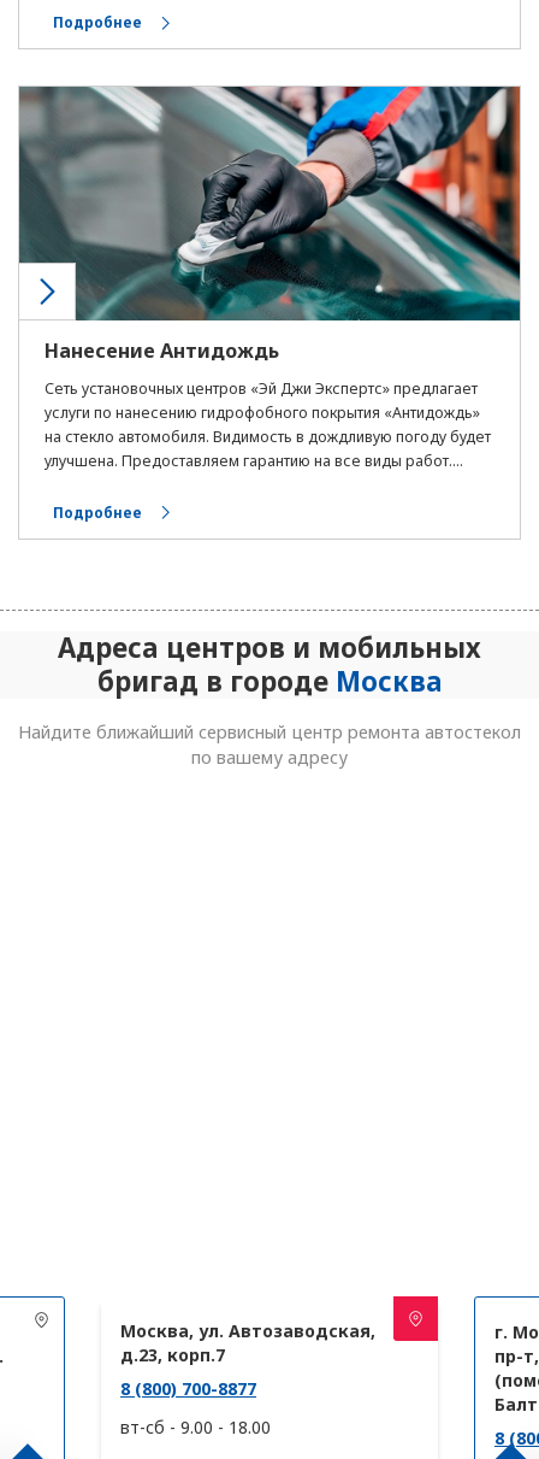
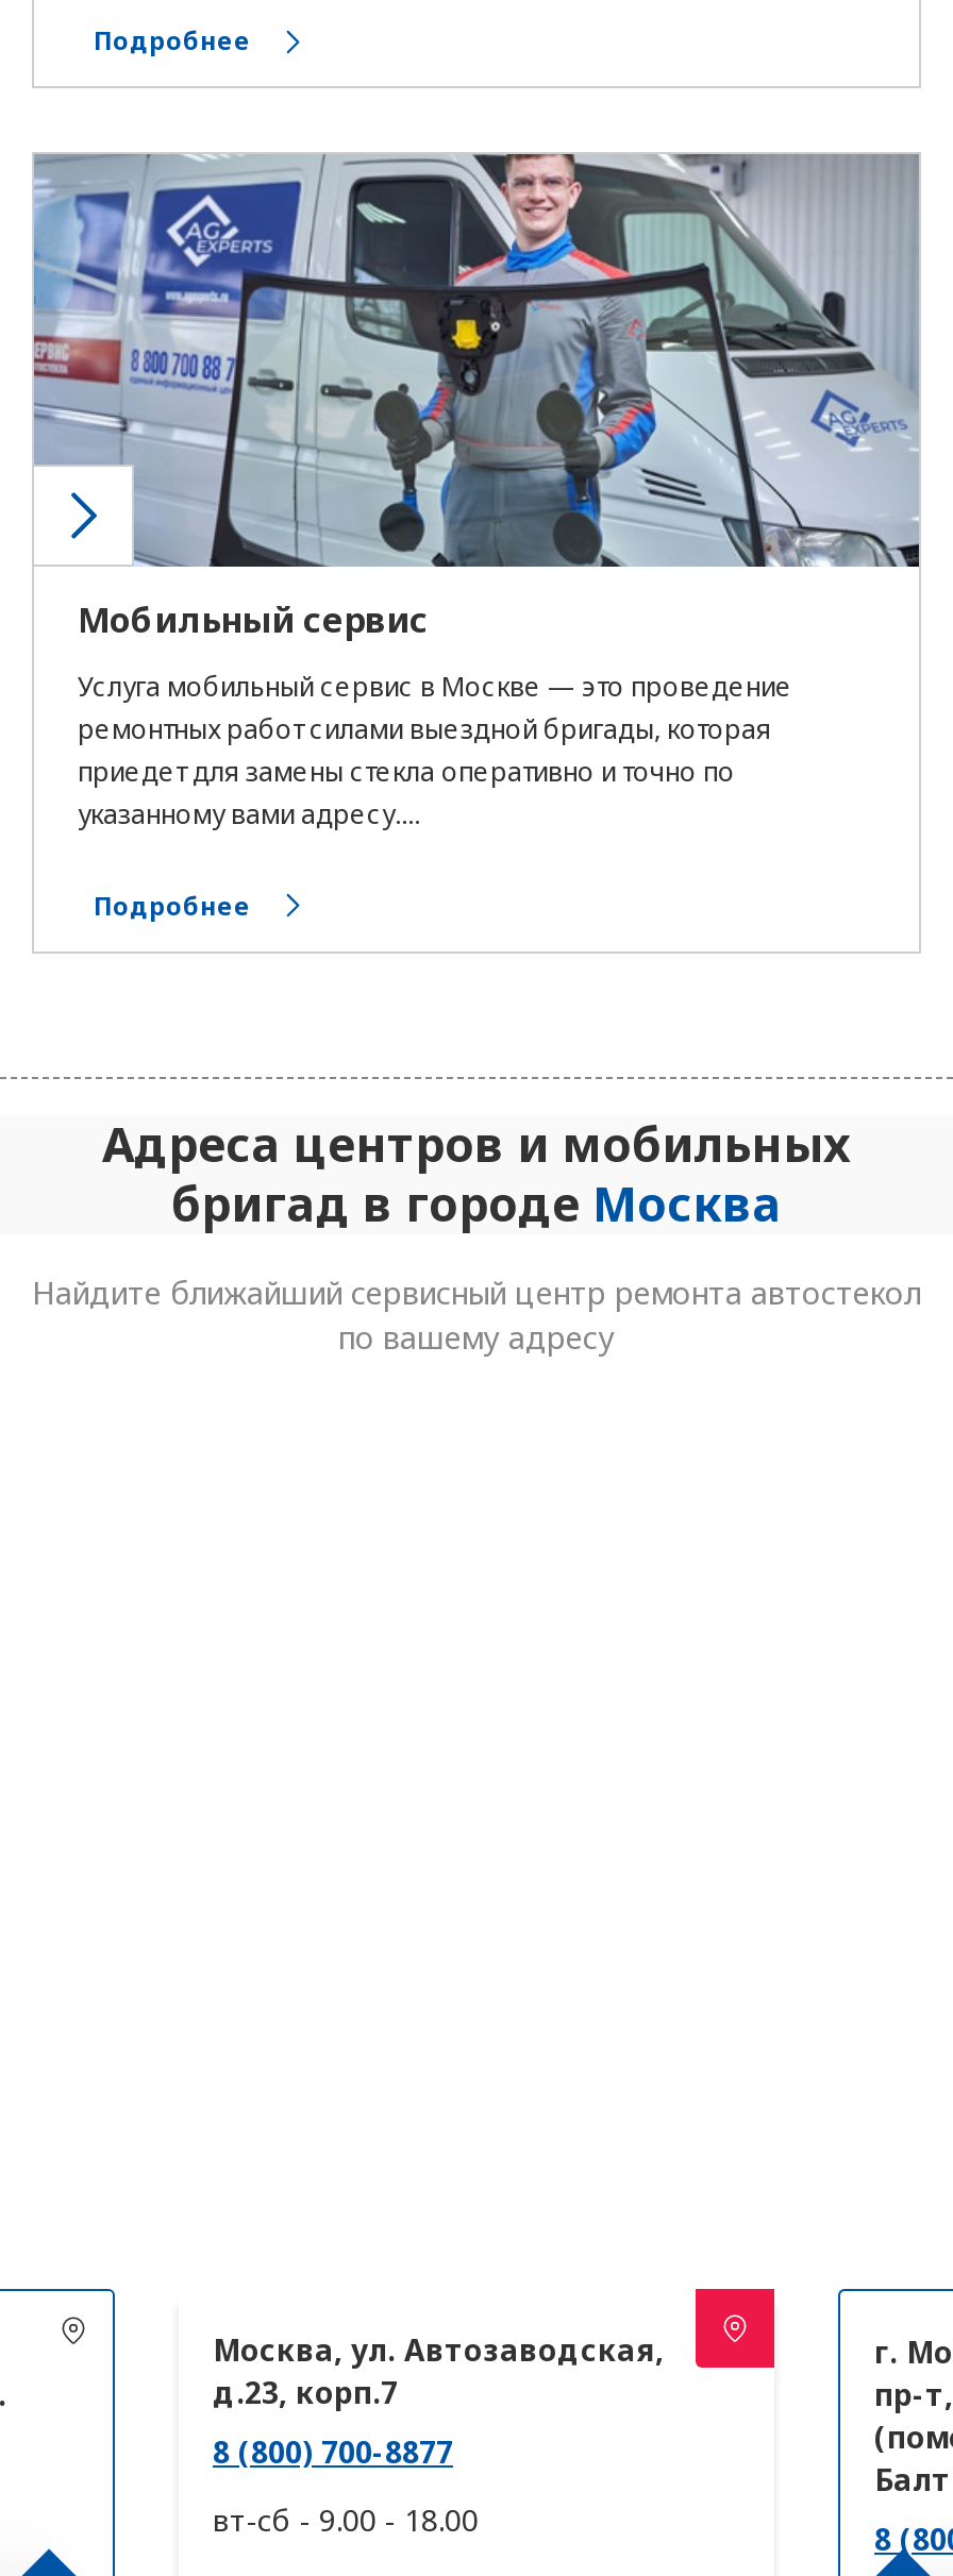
[18,86,521,364] [image] | Нанесение Антидождь -> [32,152,921,644] [image] | Мобильный сервис
[44,378,490,471] Сеть установочных центров «Эй Джи Экспертс» предлагает | услуги по нанесению гидрофобного покрытия «Антидождь» | на стекло автомобиля. Видимость в дождливую погоду будет | улучшена. Предоставляем гарантию на все виды работ.... -> [78,668,792,832] Услуга мобильный сервис в Москве — это проведение | ремонтных работ силами выездной бригады, которая | приедет для замены стекла оперативно и точно по | указанному вами адресу....

